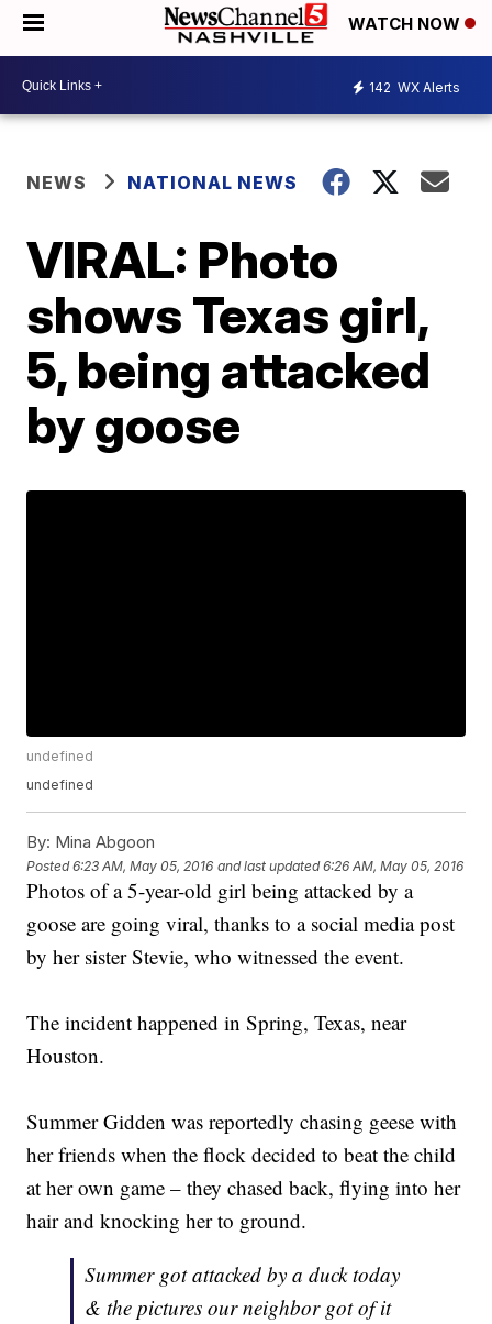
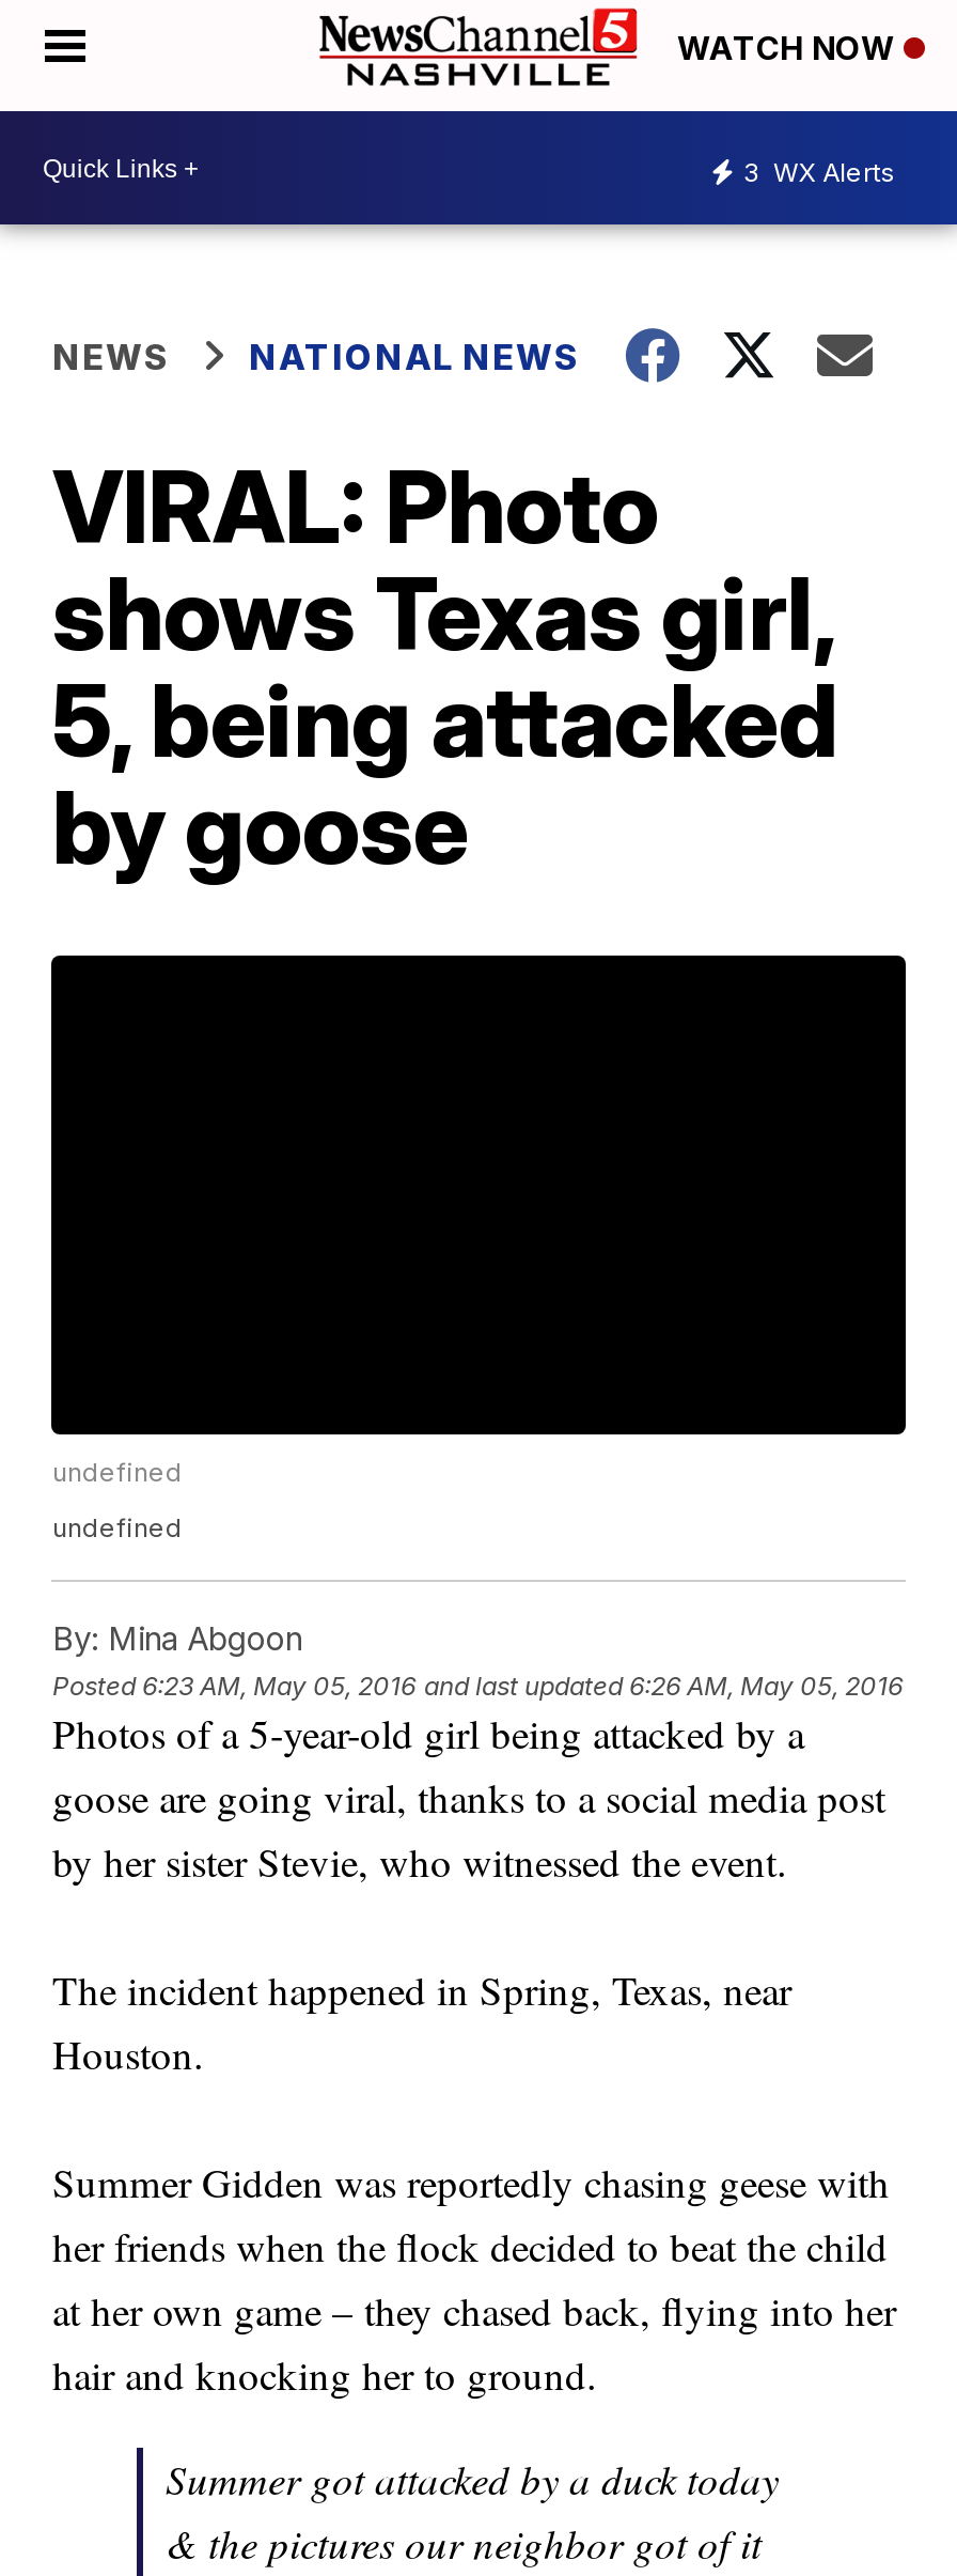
[369,79,460,95] 142 WX Alerts -> [743,155,895,187] 3 WX Alerts

